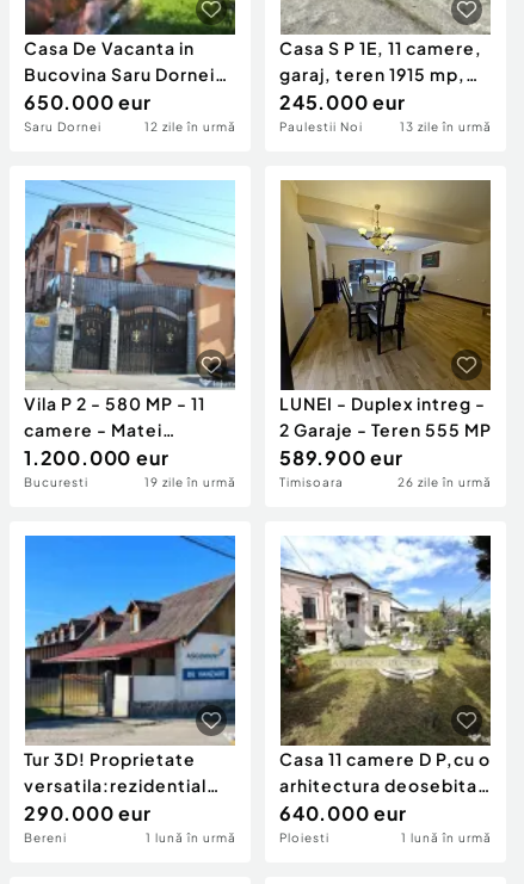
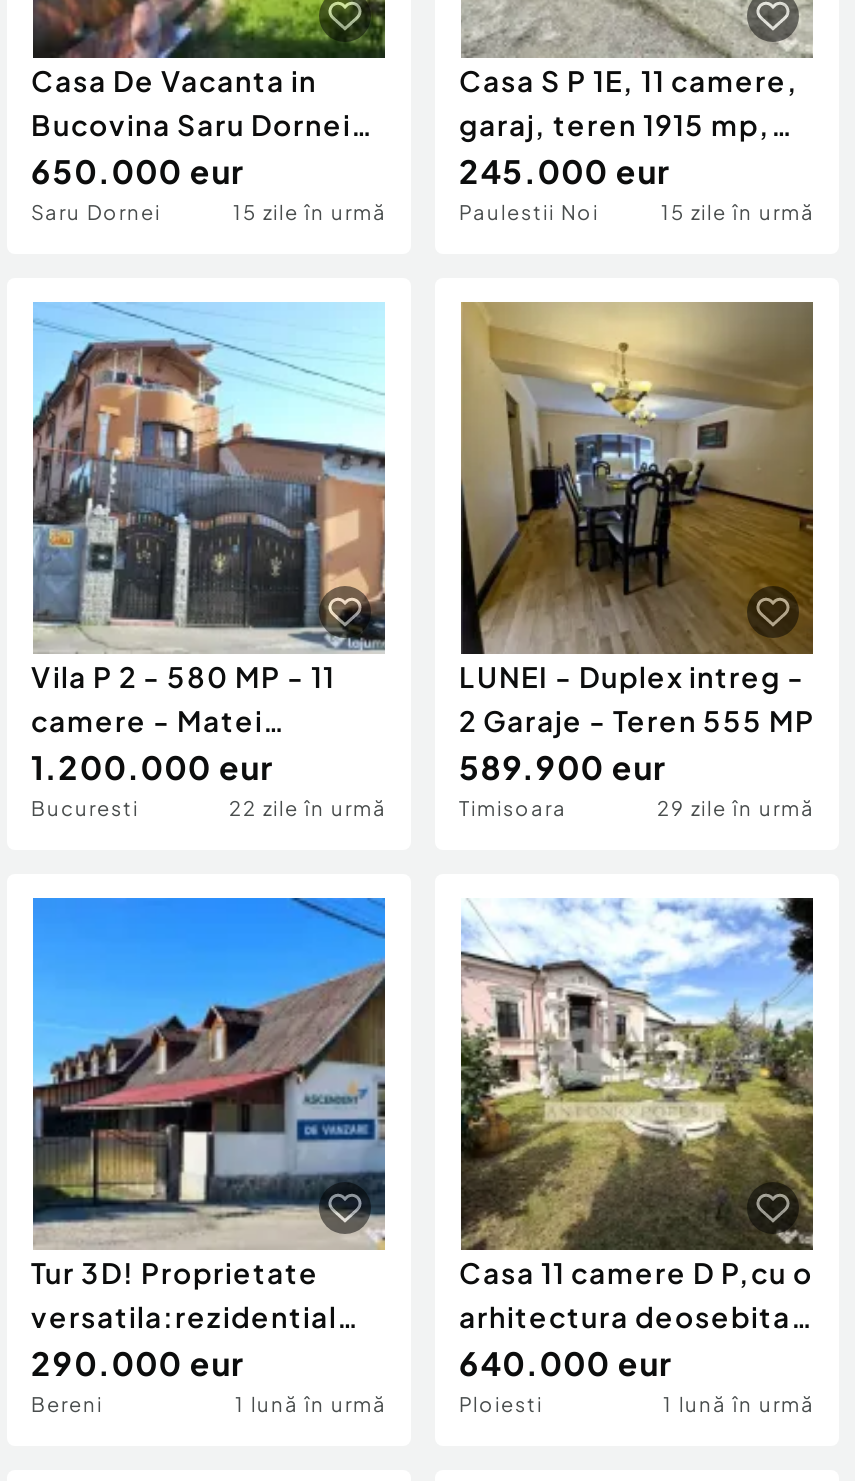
[144,119,236,134] 12 zile în urmă -> [233,200,387,224] 15 zile în urmă
[400,119,492,134] 13 zile în urmă -> [661,200,815,224] 15 zile în urmă
[144,475,236,489] 19 zile în urmă -> [229,796,387,820] 22 zile în urmă
[397,475,492,489] 26 zile în urmă -> [657,796,815,820] 29 zile în urmă

